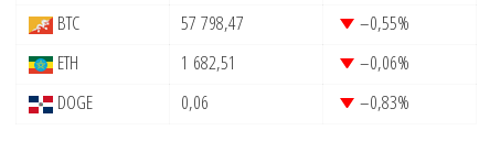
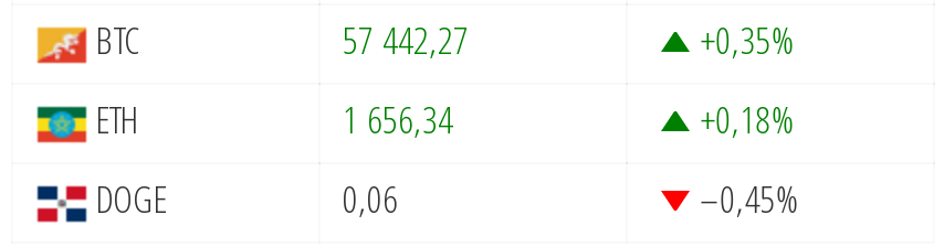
[181,10,244,36] 57 798,47 -> [343,15,469,66] 57 442,27
[360,10,409,36] –0,55% -> [700,15,795,66] +0,35%
[181,50,236,75] 1 682,51 -> [343,95,453,145] 1 656,34
[360,50,409,75] –0,06% -> [700,95,795,145] +0,18%
[360,90,409,115] –0,83% -> [700,174,800,225] –0,45%

